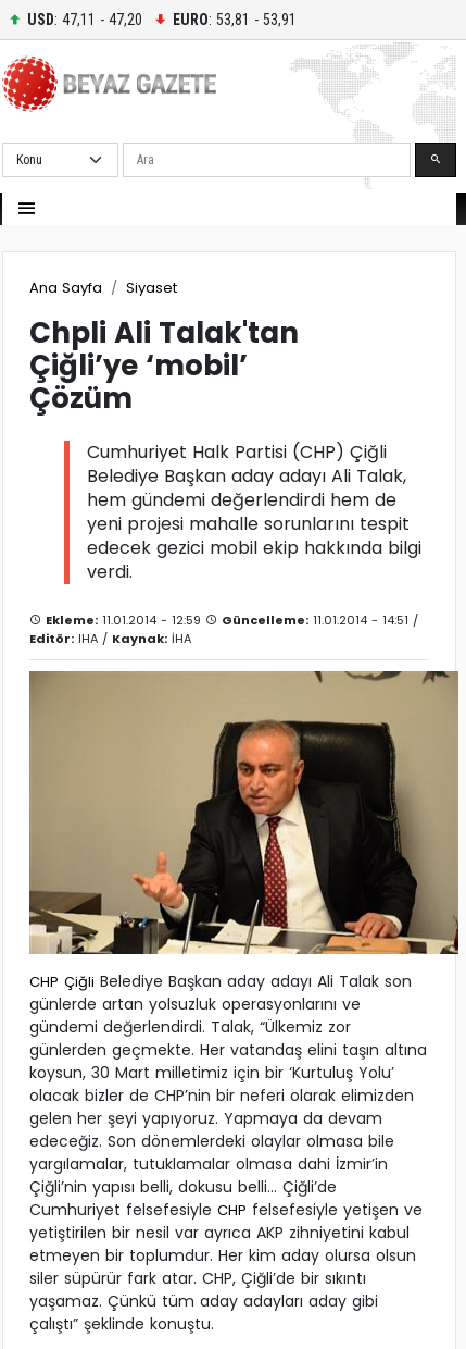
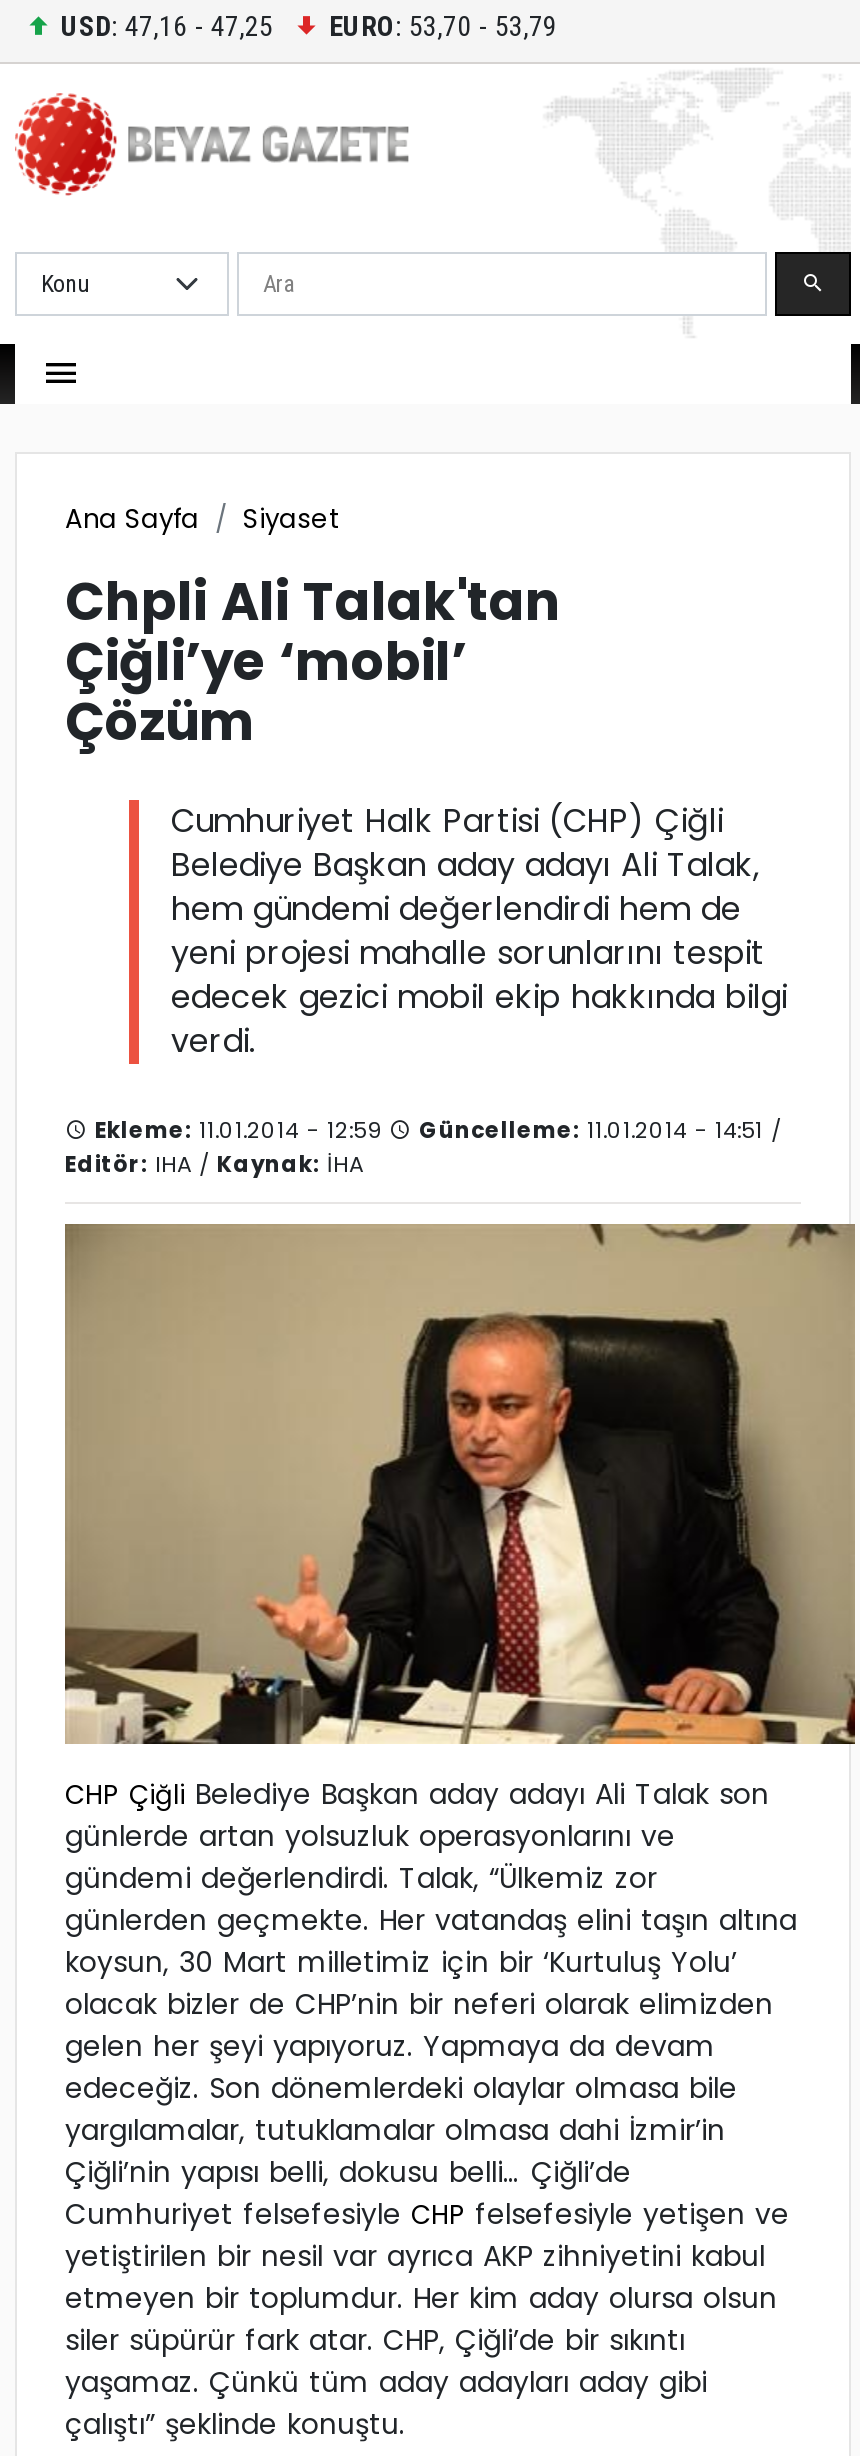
[27,10,142,28] USD: 47,11 - 47,20 -> [61,9,273,41] USD: 47,16 - 47,25
[173,10,297,28] EURO: 53,81 - 53,91 -> [329,9,557,41] EURO: 53,70 - 53,79

